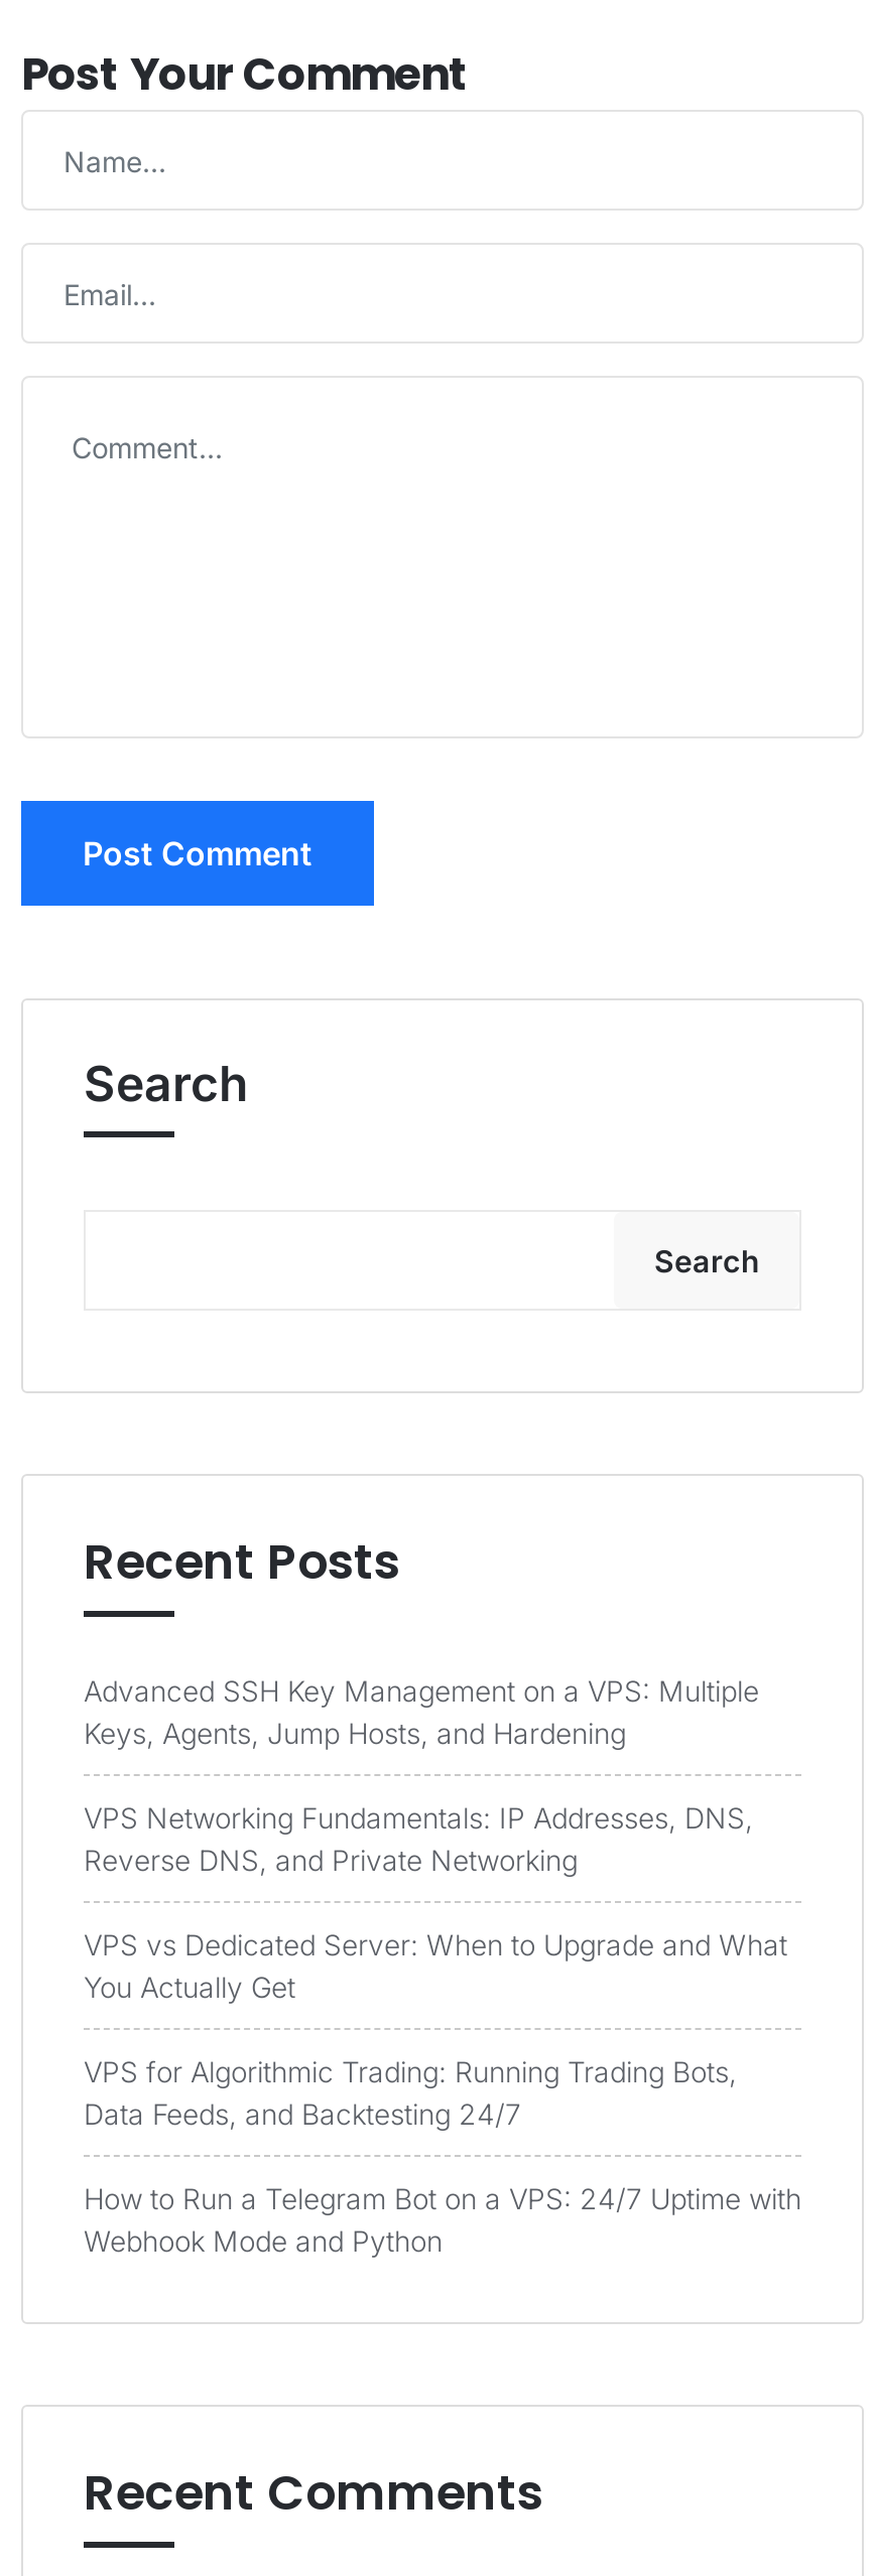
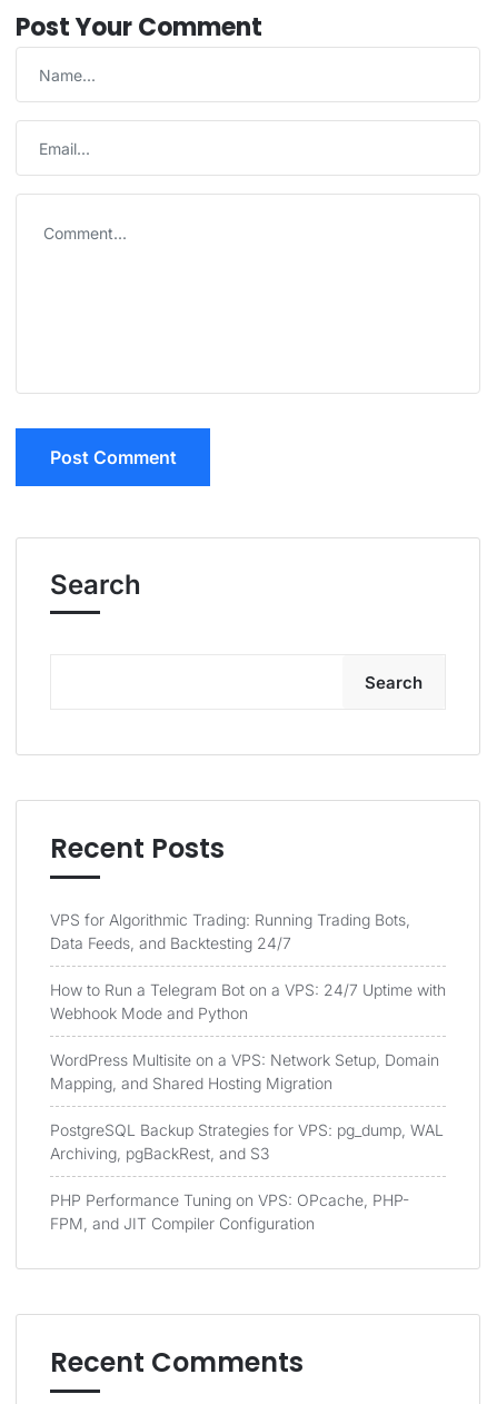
[84,1673,787,2004] Advanced SSH Key Management on a VPS: Multiple | Keys, Agents, Jump Hosts, and Hardening | VPS Networking Fundamentals: IP Addresses, DNS, | Reverse DNS, and Private Networking | VPS vs Dedicated Server: When to Upgrade and What | You Actually Get -> none
moved [84,2054,801,2258] -> [50,910,446,1022]: VPS for Algorithmic Trading: Running Trading Bots, | Data Feeds, and Backtesting 24/7 | How to Run a Telegram Bot on a VPS: 24/7 Uptime with | Webhook Mode and Python
none -> [50,1050,444,1233] WordPress Multisite on a VPS: Network Setup, Domain | Mapping, and Shared Hosting Migration | PostgreSQL Backup Strategies for VPS: pg_dump, WAL | Archiving, pgBackRest, and S3 | PHP Performance Tuning on VPS: OPcache, PHP- | FPM, and JIT Compiler Configuration

